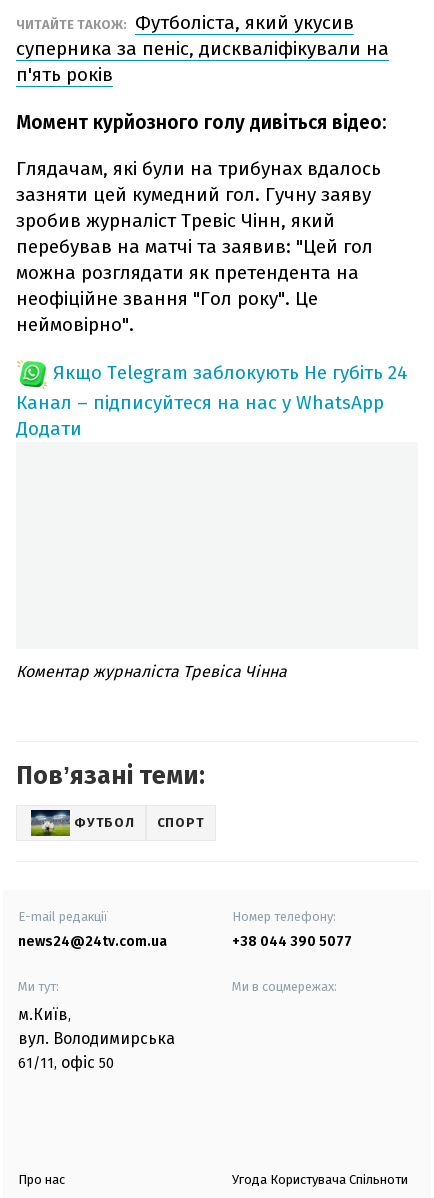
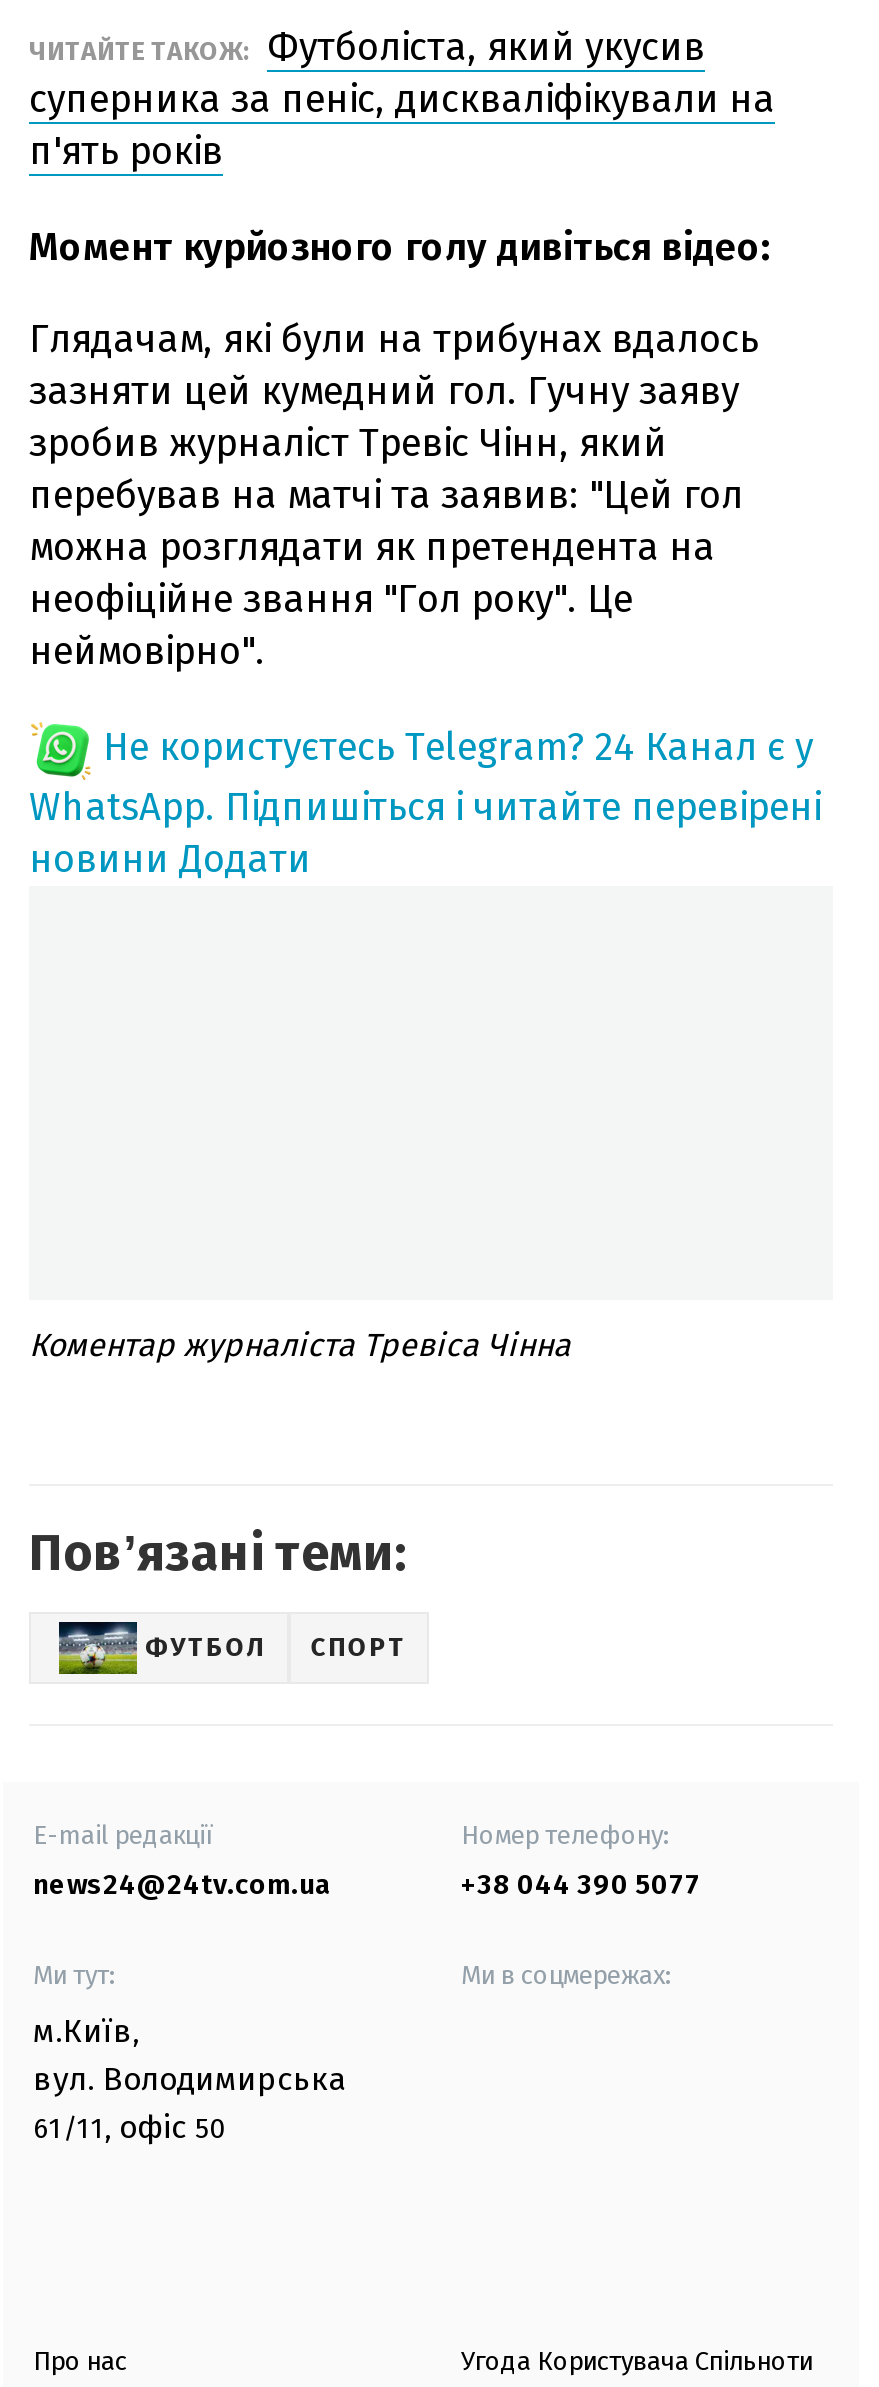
[16,361,408,440] Якщо Telegram заблокують Не губіть 24 | Канал – підписуйтеся на нас у WhatsApp | Додати -> [29,723,821,881] Не користуєтесь Telegram? 24 Канал є у | WhatsApp. Підпишіться і читайте перевірені | новини Додати

